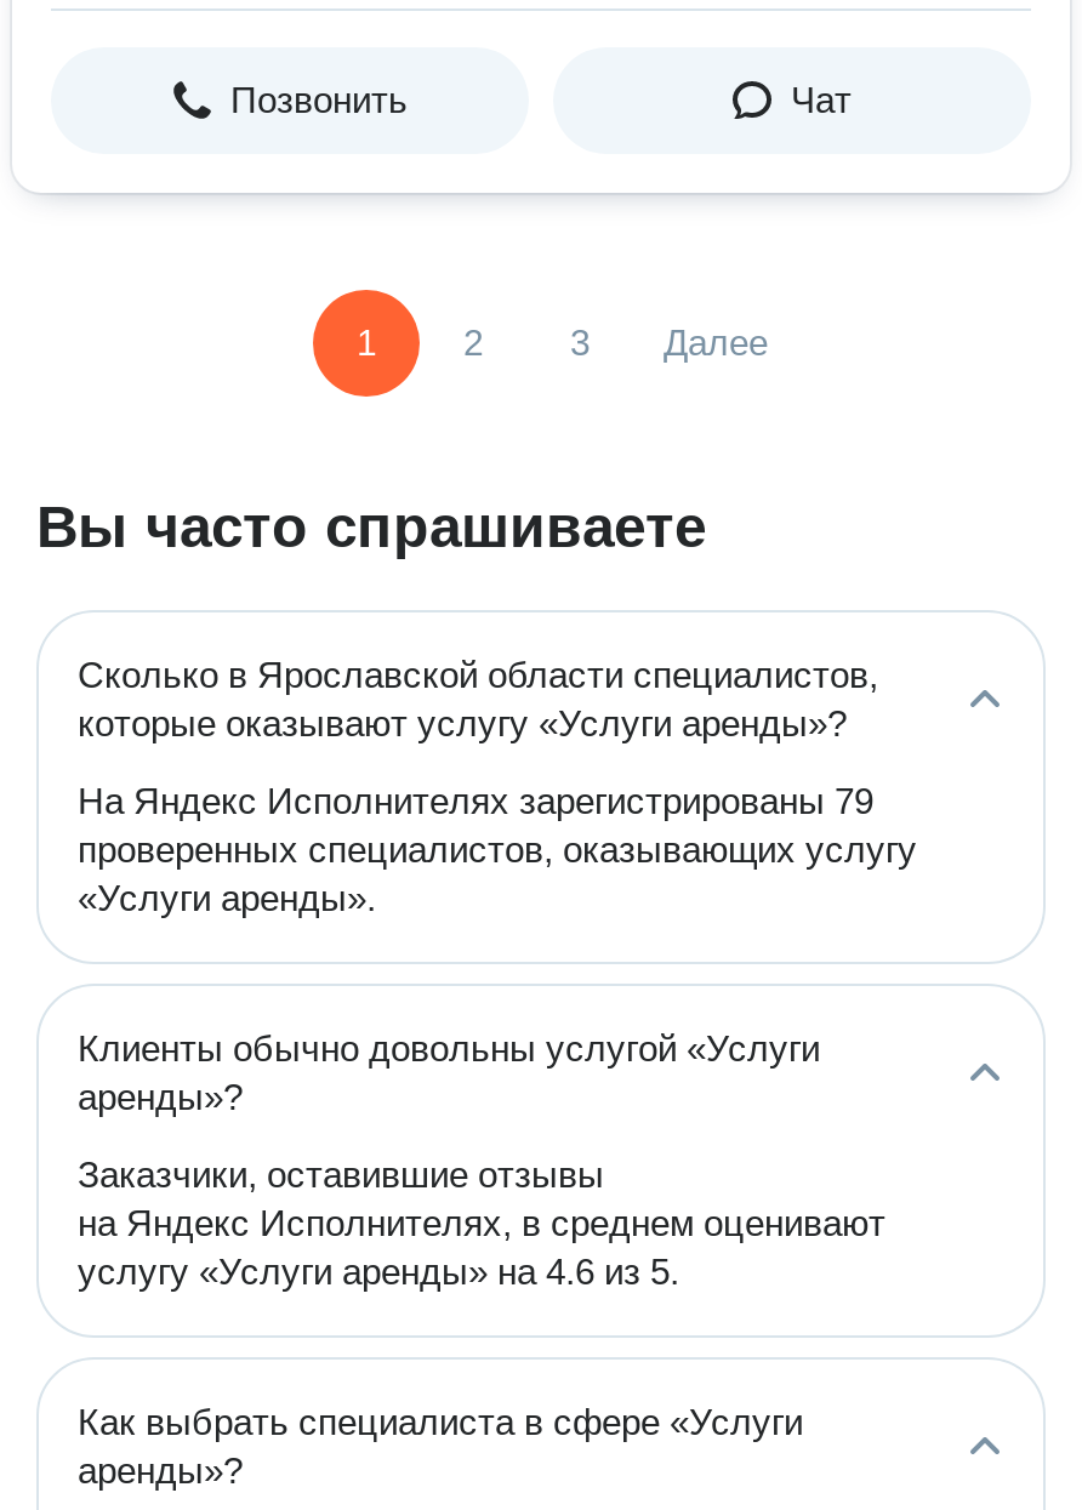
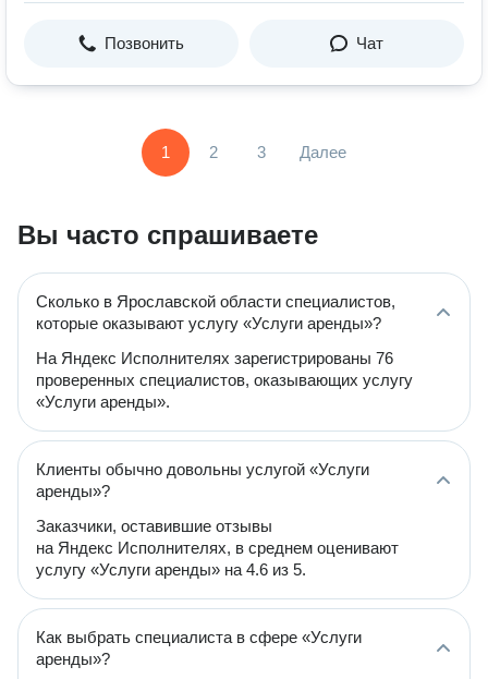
[78,780,873,821] На Яндекс Исполнителях зарегистрированы 79 -> [36,349,393,367] На Яндекс Исполнителях зарегистрированы 76

